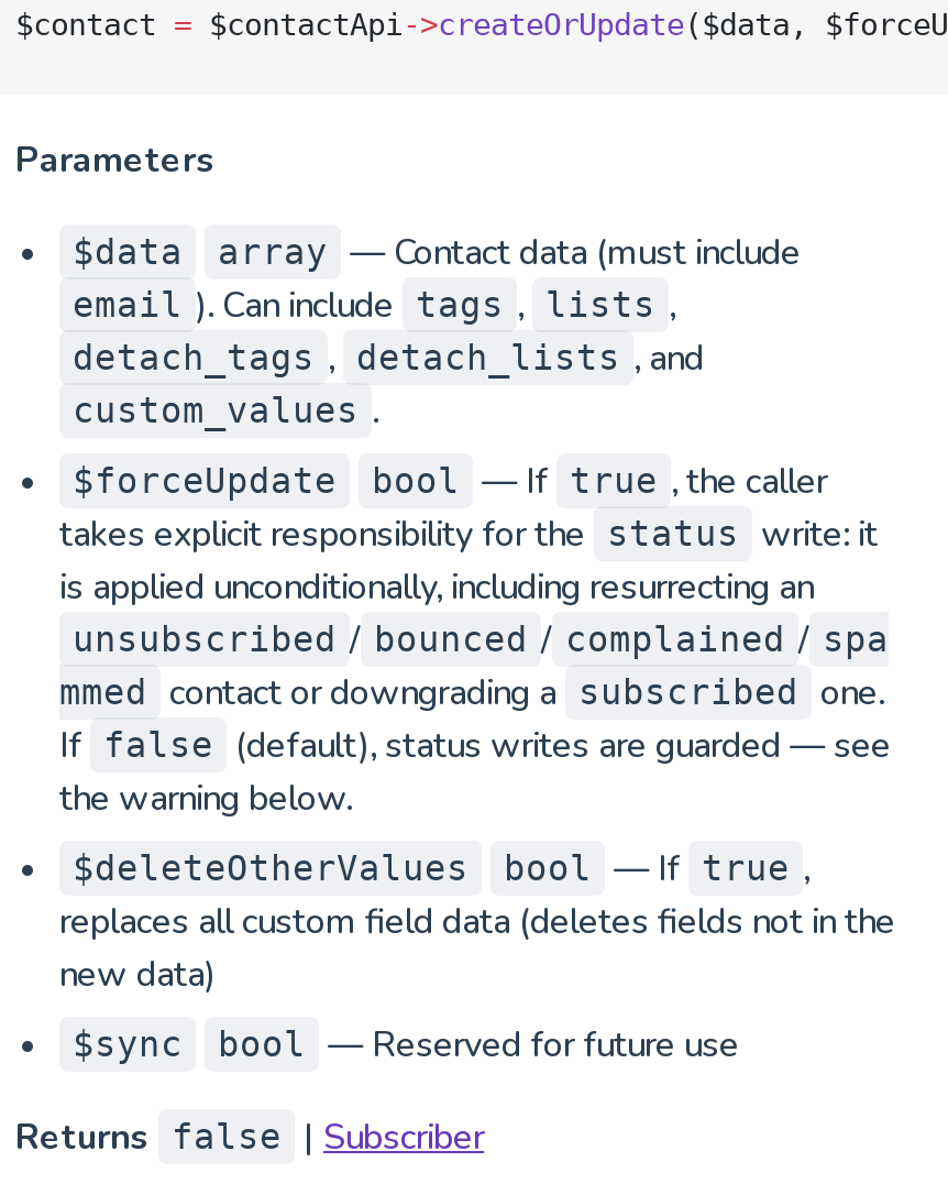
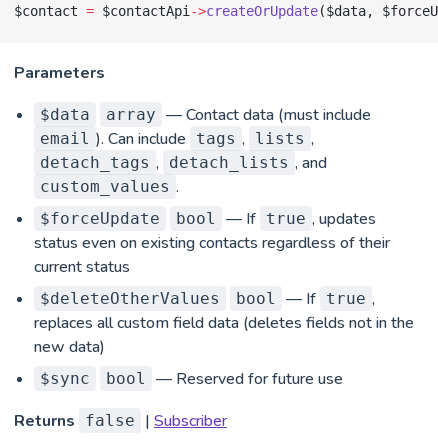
[59,458,891,823] bool — If true , the caller | takes explicit responsibility for the status write: it | is applied unconditionally, including resurrecting an | unsubscribed / bounced / complained / spa | mmed contact or downgrading a subscribed one. | If false (default), status writes are guarded — see | the warning below. -> [34,208,390,278] bool — If true , updates | status even on existing contacts regardless of their | current status

